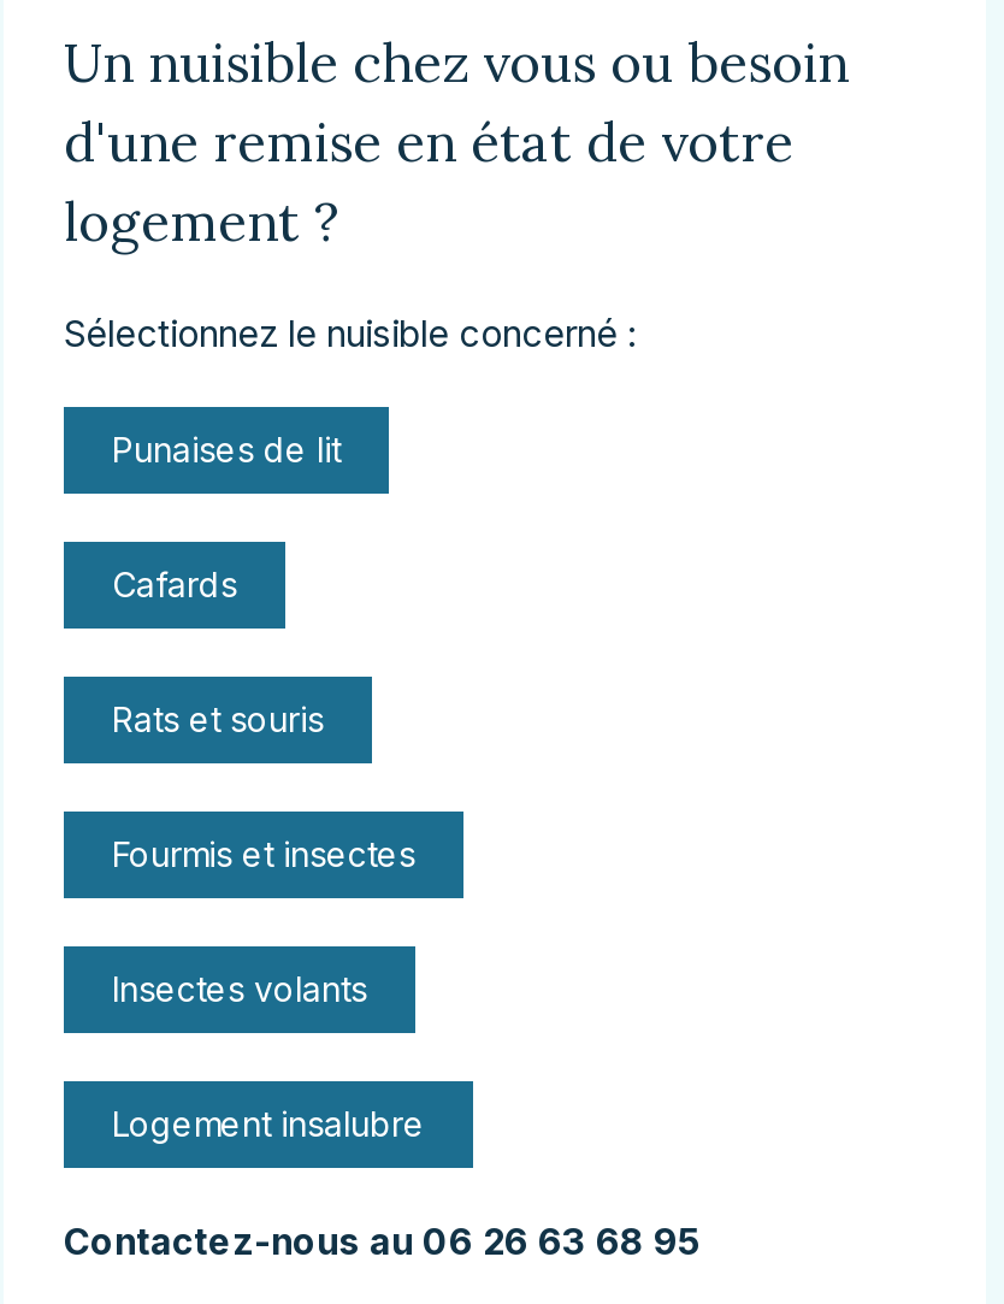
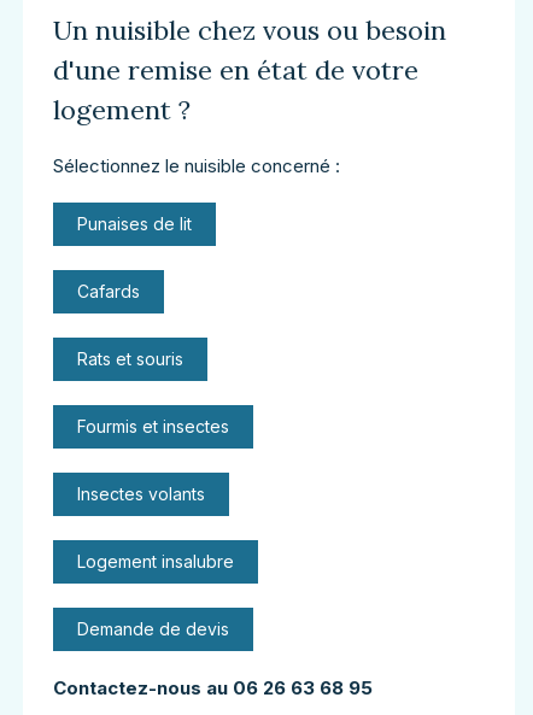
none -> [77,618,229,638] Demande de devis

